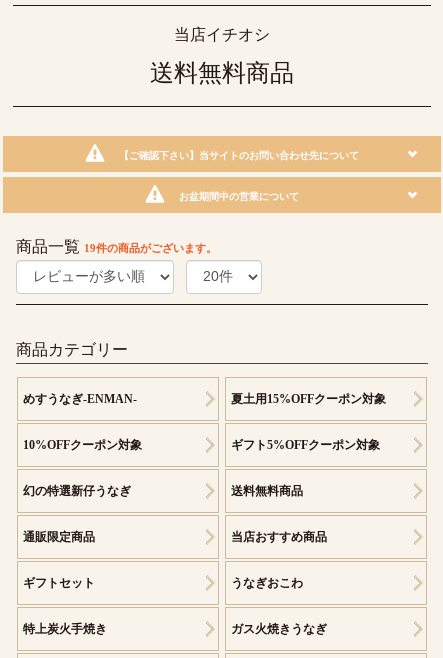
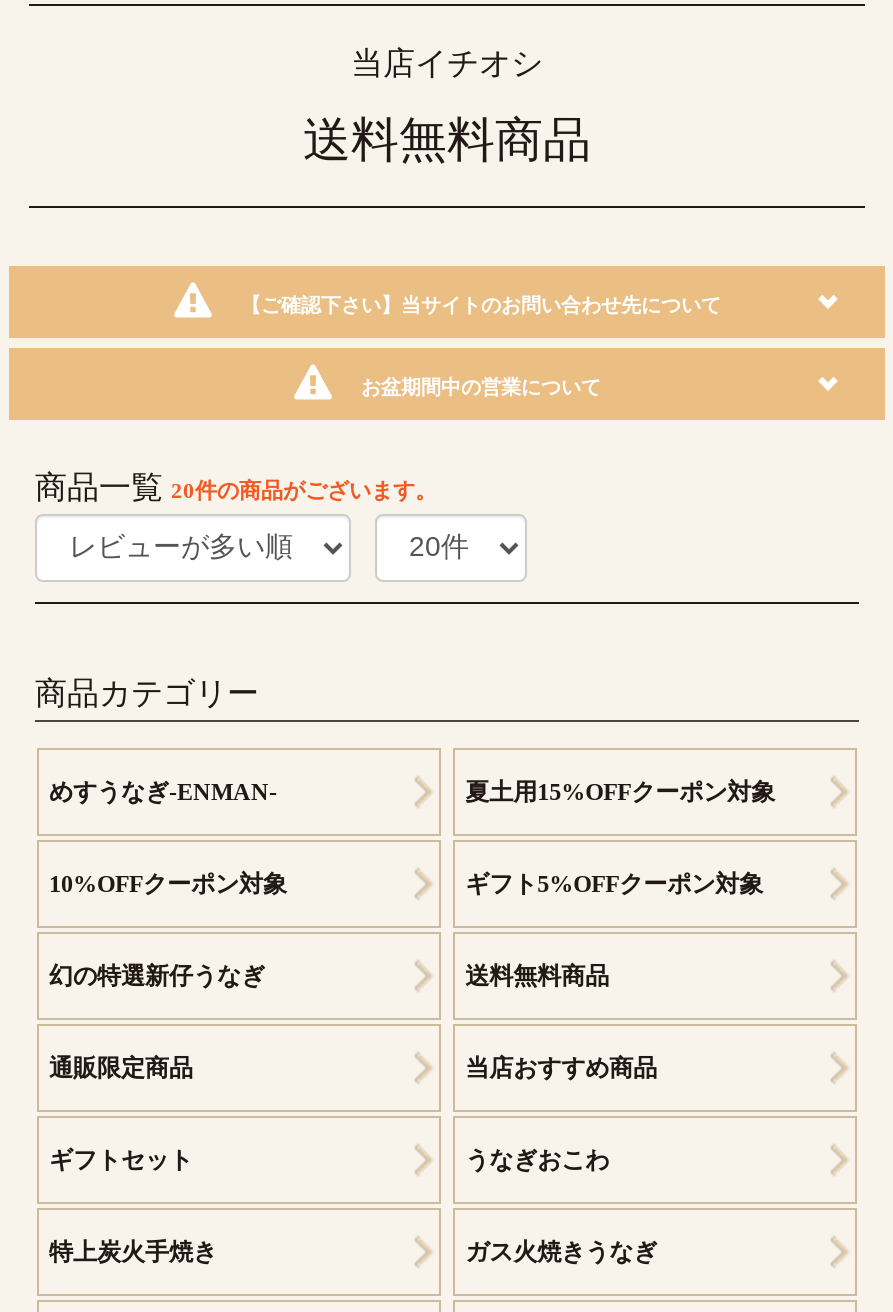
[16,238,217,255] 商品一覧19件の商品がございます。 -> [35,470,437,504] 商品一覧20件の商品がございます。

